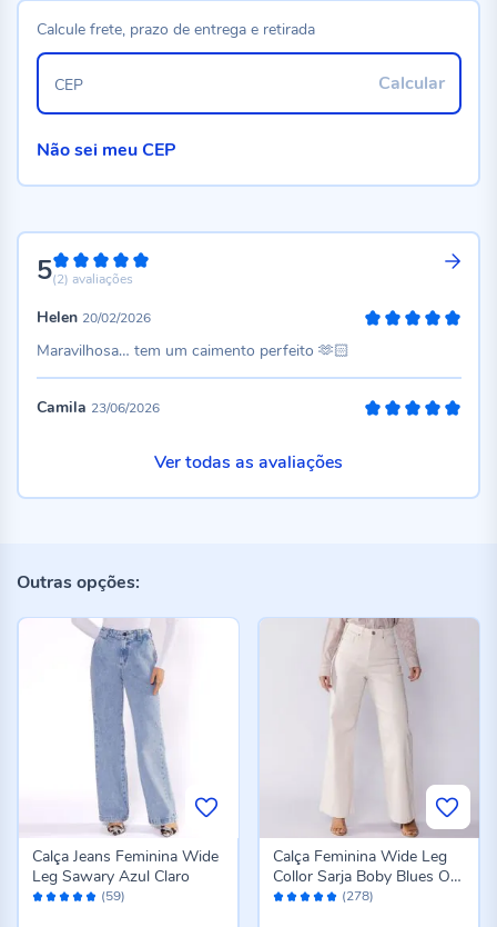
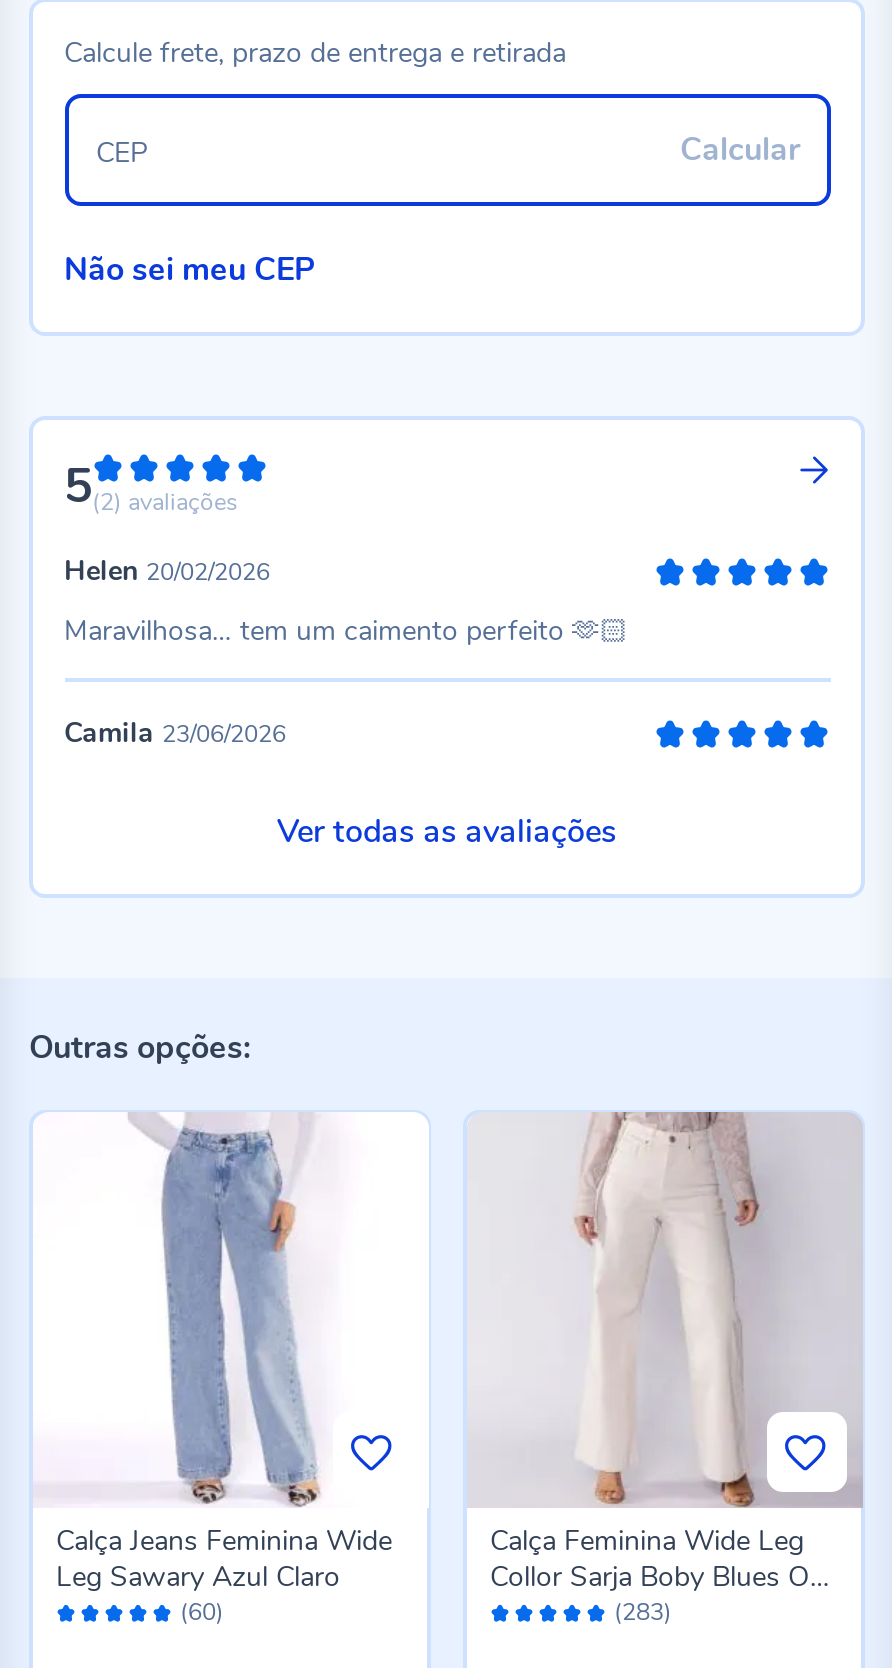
[100,887,125,905] (59) -> [180,1596,224,1628] (60)
[341,887,373,905] (278) -> [614,1596,672,1628] (283)

